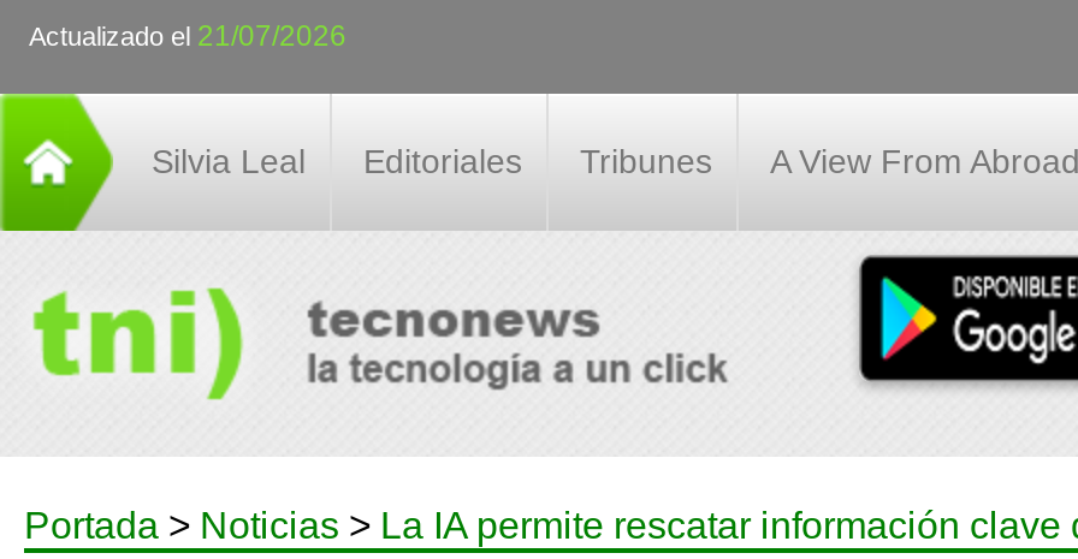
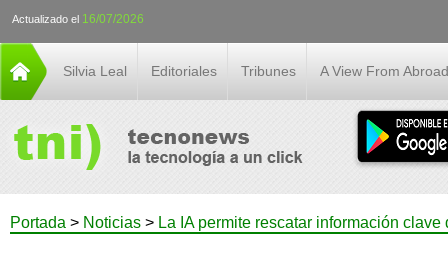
[29,19,346,53] Actualizado el 21/07/2026 -> [12,12,144,26] Actualizado el 16/07/2026

